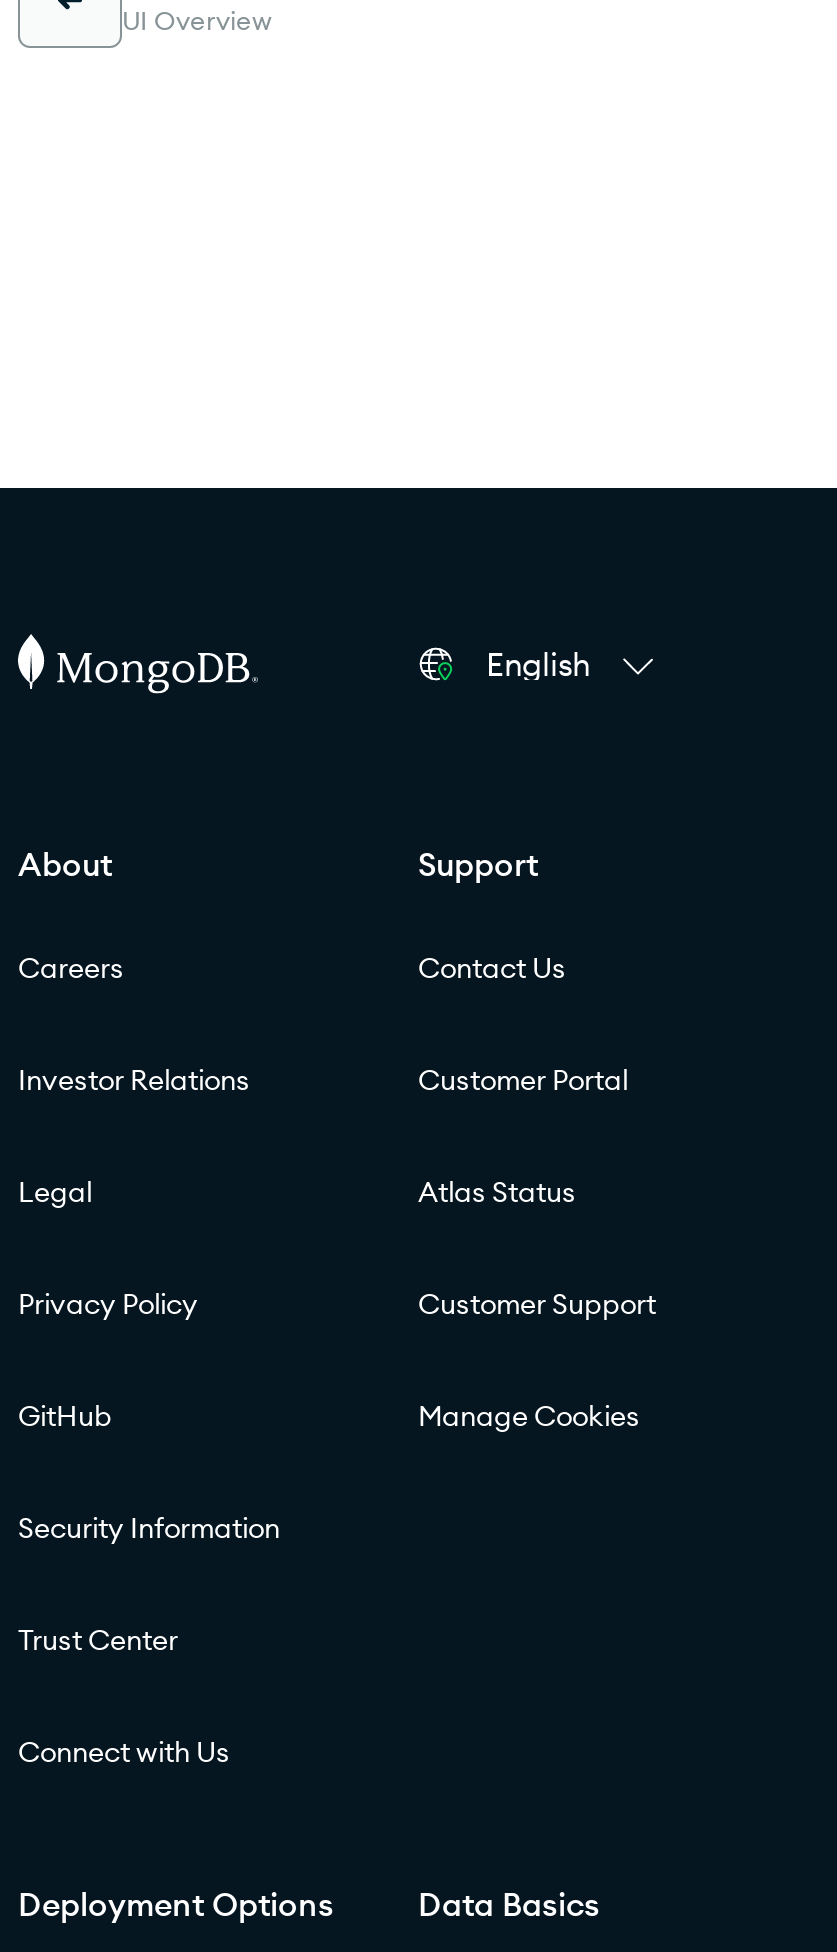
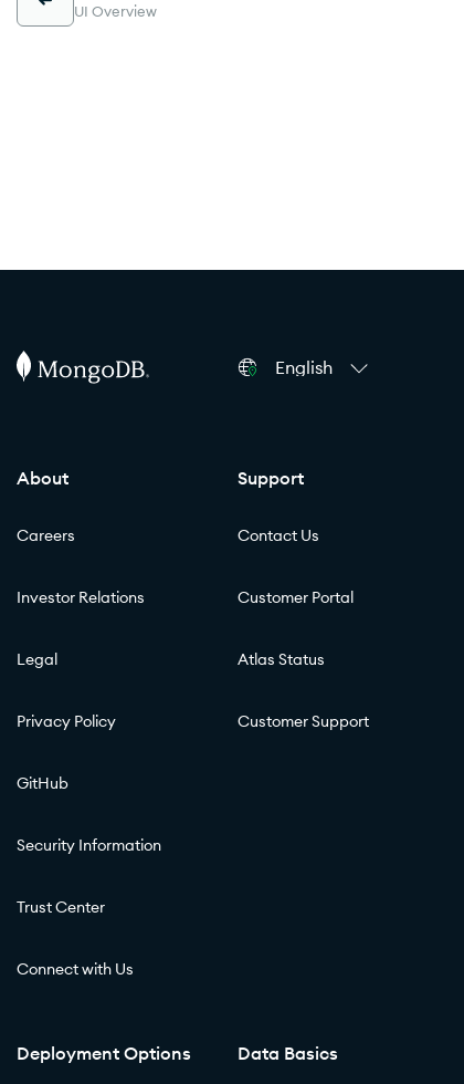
[418,1398,640,1434] Manage Cookies -> none

